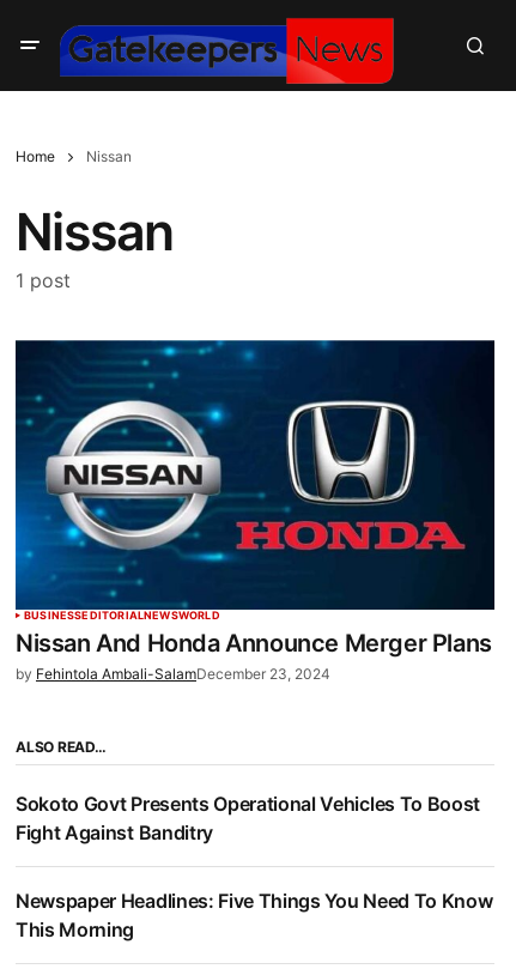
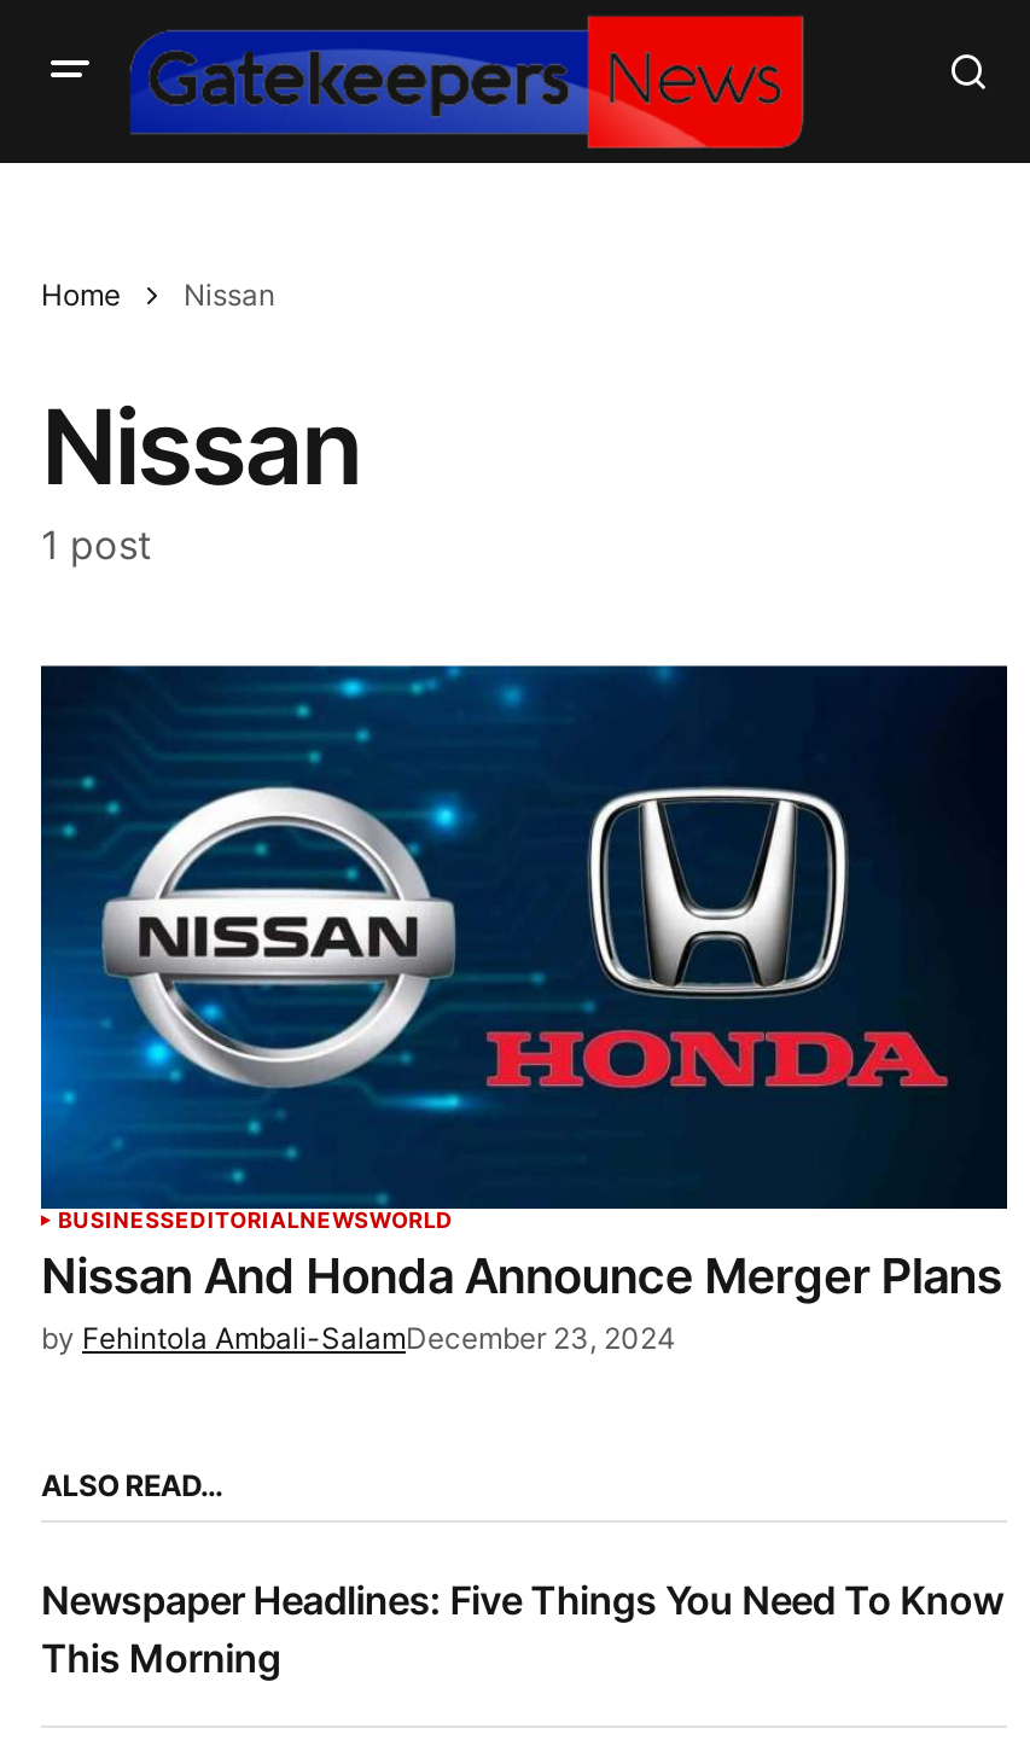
[16,792,480,845] Sokoto Govt Presents Operational Vehicles To Boost | Fight Against Banditry -> none

